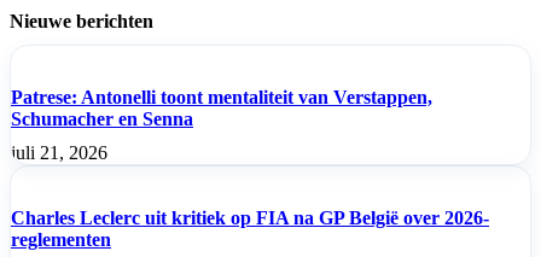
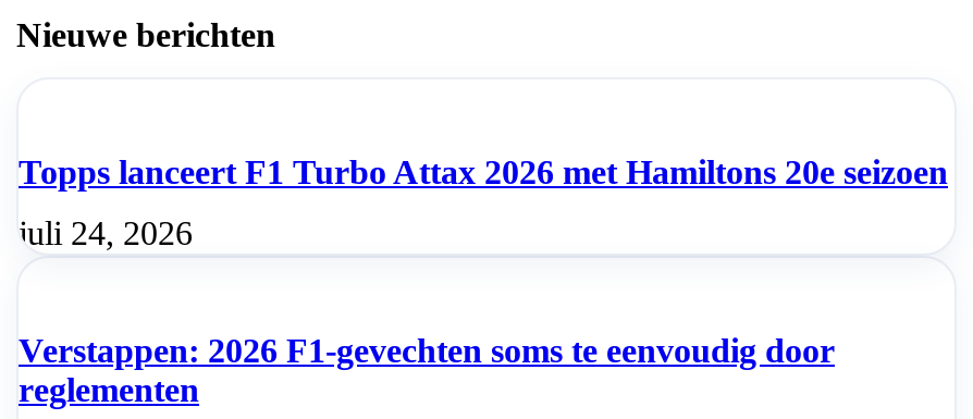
[11,87,432,129] Patrese: Antonelli toont mentaliteit van Verstappen, | Schumacher en Senna -> [19,153,948,190] Topps lanceert F1 Turbo Attax 2026 met Hamiltons 20e seizoen
[11,142,107,163] juli 21, 2026 -> [19,214,193,251] juli 24, 2026
[11,208,489,228] Charles Leclerc uit kritiek op FIA na GP België over 2026- -> [19,332,835,369] Verstappen: 2026 F1-gevechten soms te eenvoudig door

